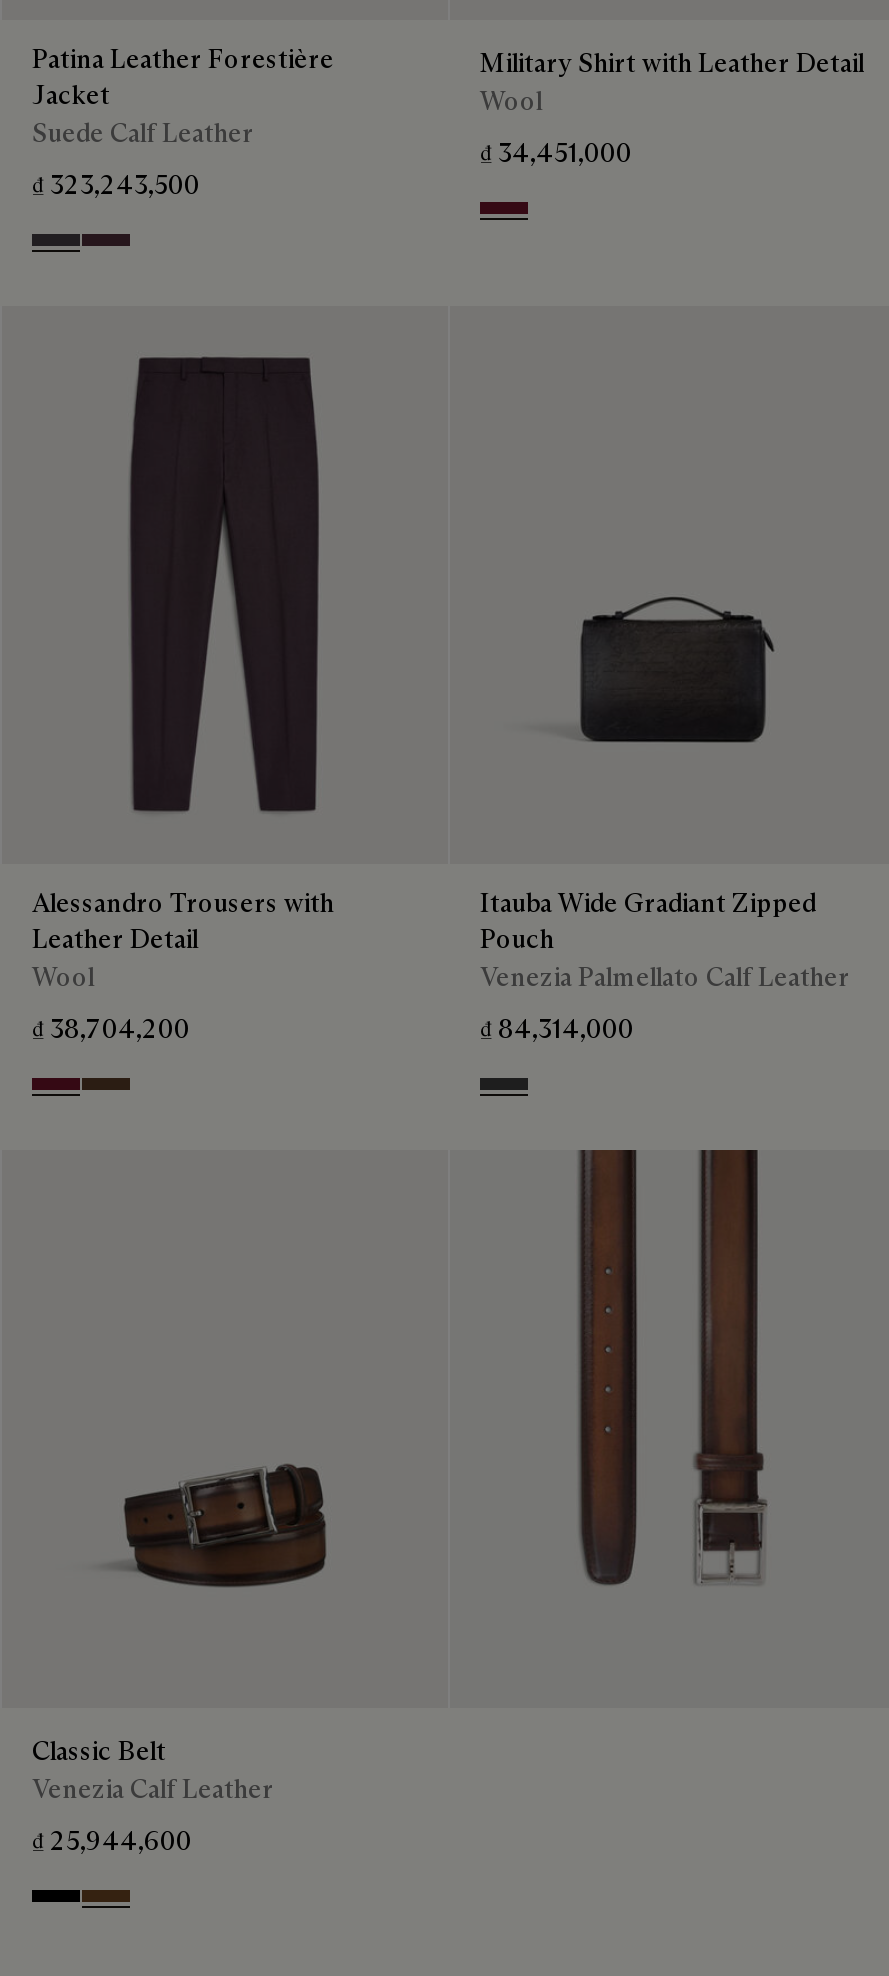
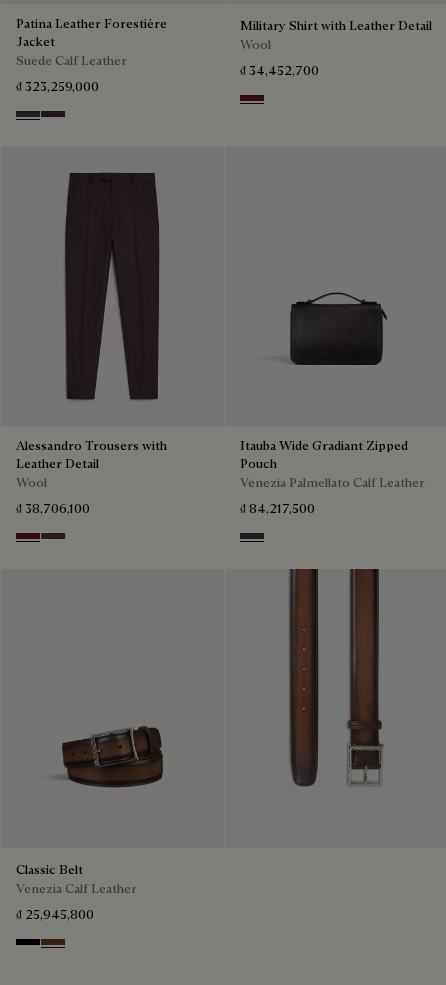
[480,137,632,169] ₫ 34,451,000 -> [240,62,319,78] ₫ 34,452,700
[32,169,200,201] ₫ 323,243,500 -> [16,78,99,94] ₫ 323,259,000
[32,1012,190,1044] ₫ 38,704,200 -> [16,500,90,516] ₫ 38,706,100
[480,1012,634,1044] ₫ 84,314,000 -> [240,500,315,516] ₫ 84,217,500
[32,1824,192,1856] ₫ 25,944,600 -> [16,906,94,922] ₫ 25,945,800

